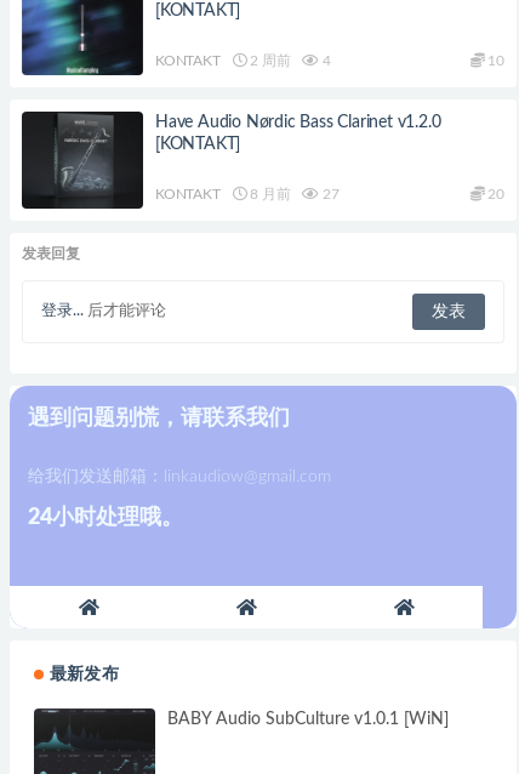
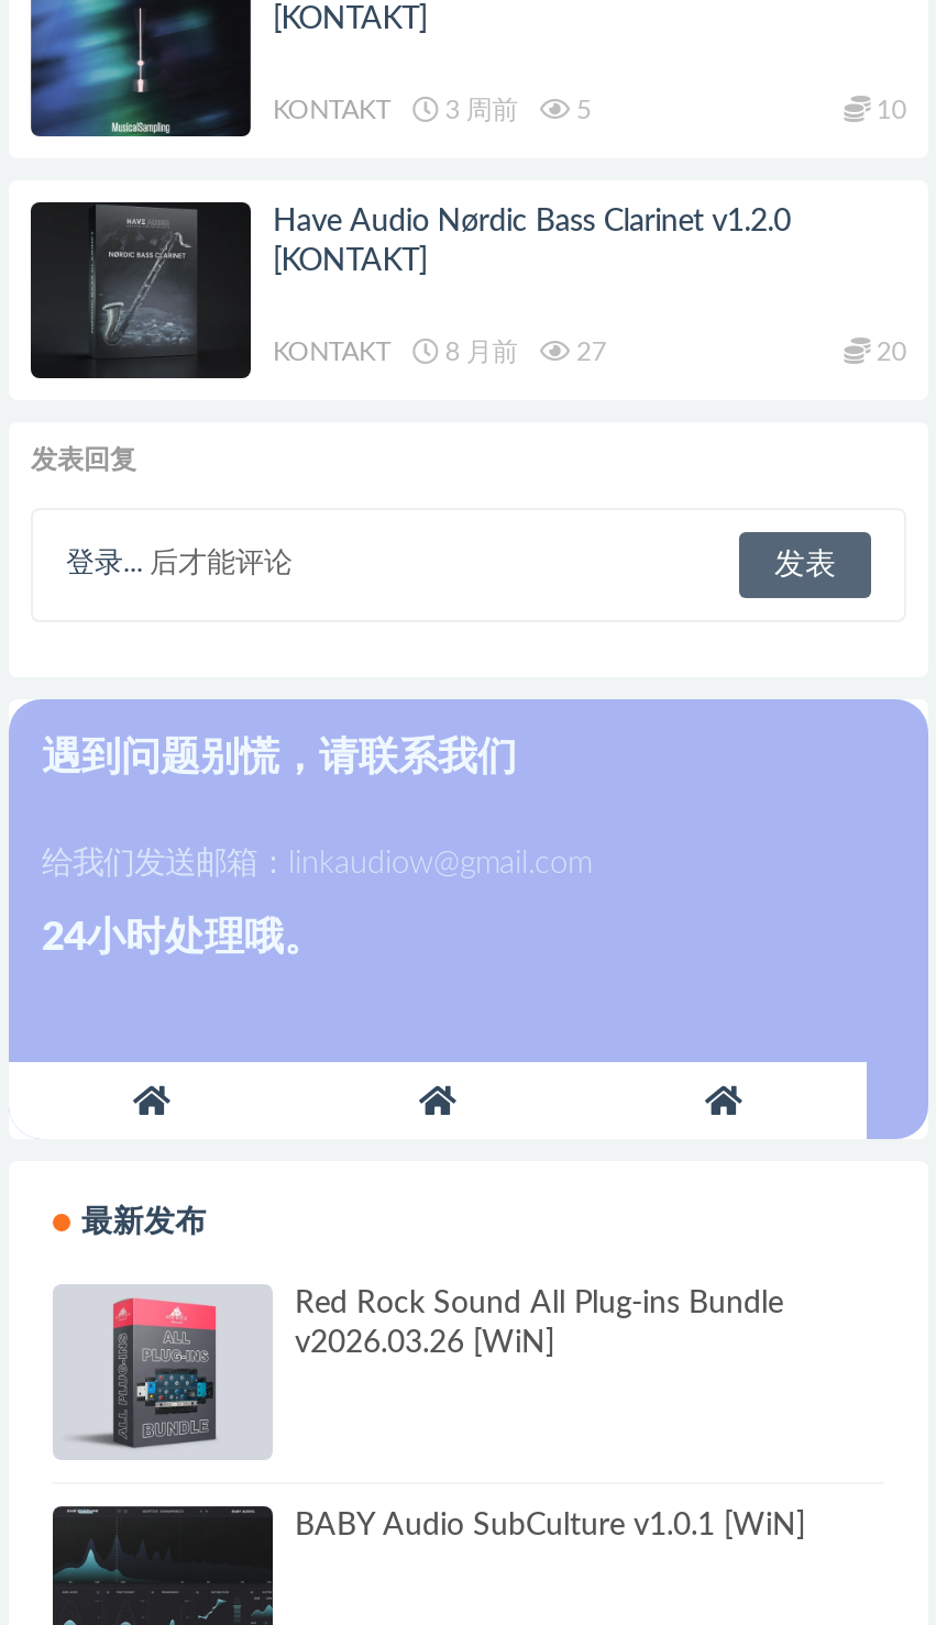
[247,53,290,68] 2 周前 -> [439,96,518,122] 3 周前
[319,53,331,68] 4 -> [570,96,591,122] 5
none -> [53,1288,783,1460] [image] | Red Rock Sound All Plug-ins Bundle | v2026.03.26 [WiN]

